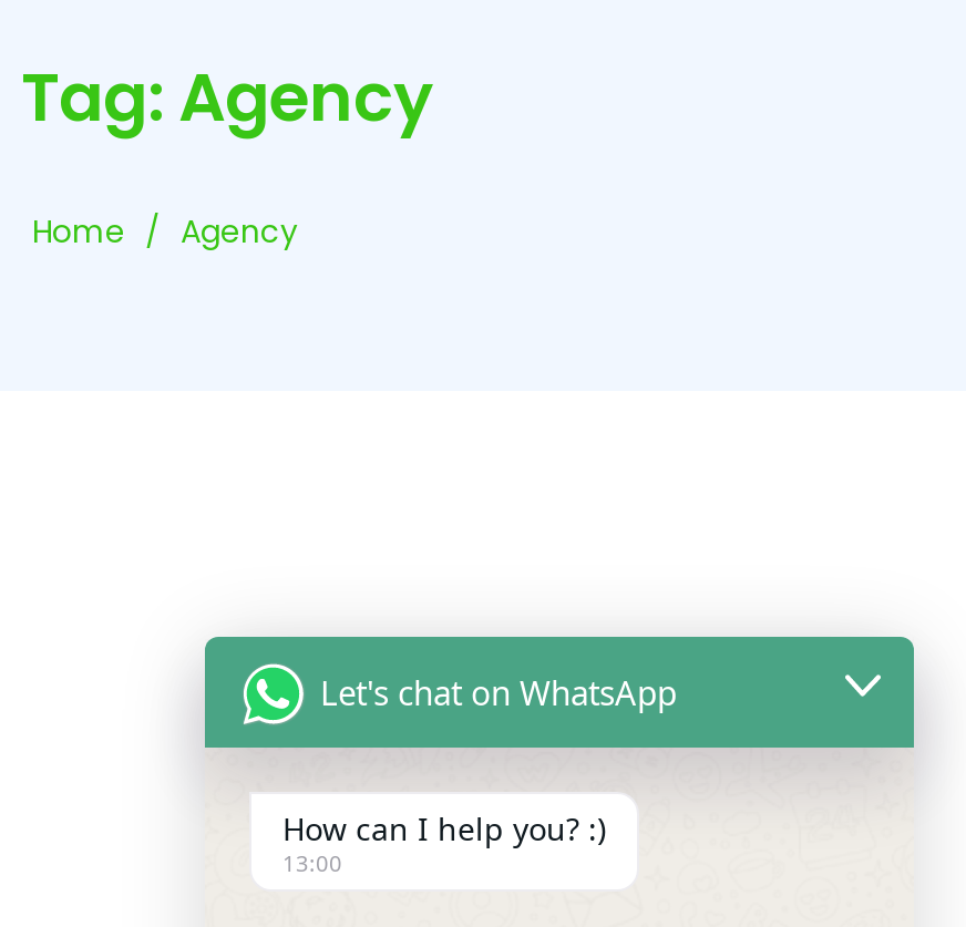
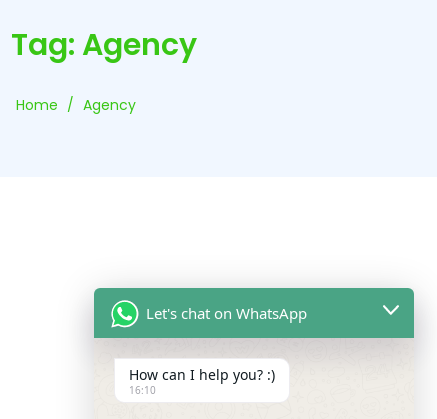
[282,847,342,878] 13:00 -> [129,383,156,397] 16:10

